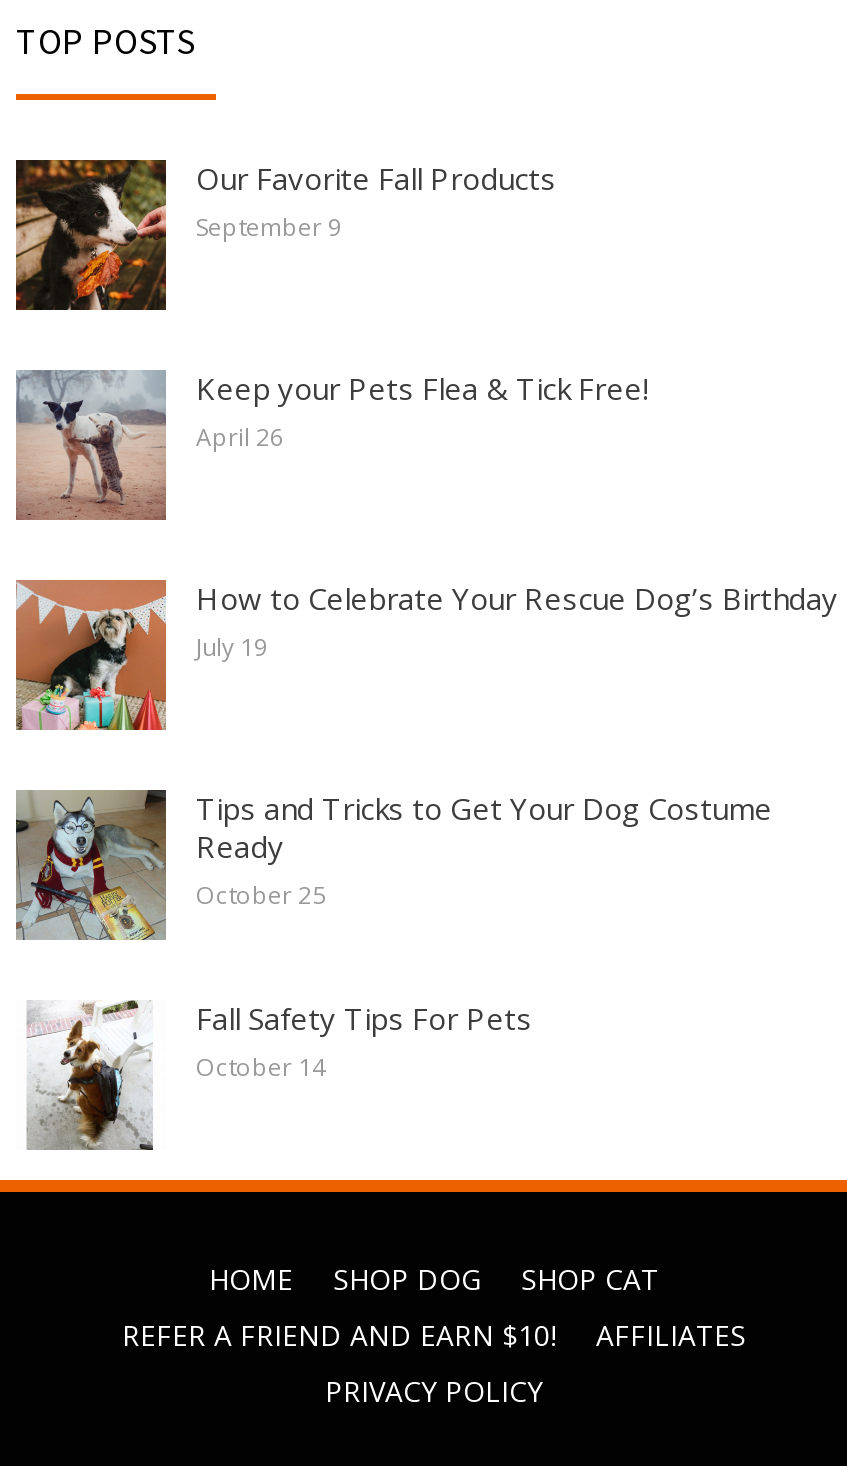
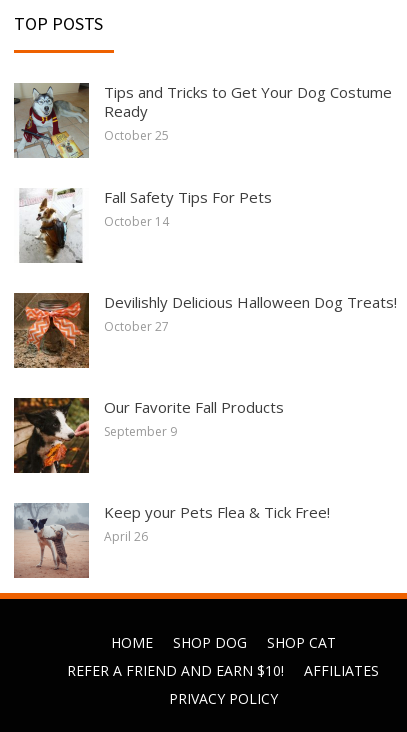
moved [16,157,556,312] -> [14,397,284,474]: [image] | Our Favorite Fall Products | September 9
moved [14,367,648,522] -> [13,502,330,579]: [image] | Keep your Pets Flea & Tick Free! | April 26
[14,578,168,730] [image] -> [13,292,90,368] [image]
[196,577,838,663] How to Celebrate Your Rescue Dog’s Birthday | July 19 -> none
moved [12,787,772,1083] -> [12,82,392,230]: [image] | Tips and Tricks to Get Your Dog Costume | Ready | October 25 | Fall Safety Tips For Pets | October 14
none -> [104,292,397,335] Devilishly Delicious Halloween Dog Treats! | October 27

